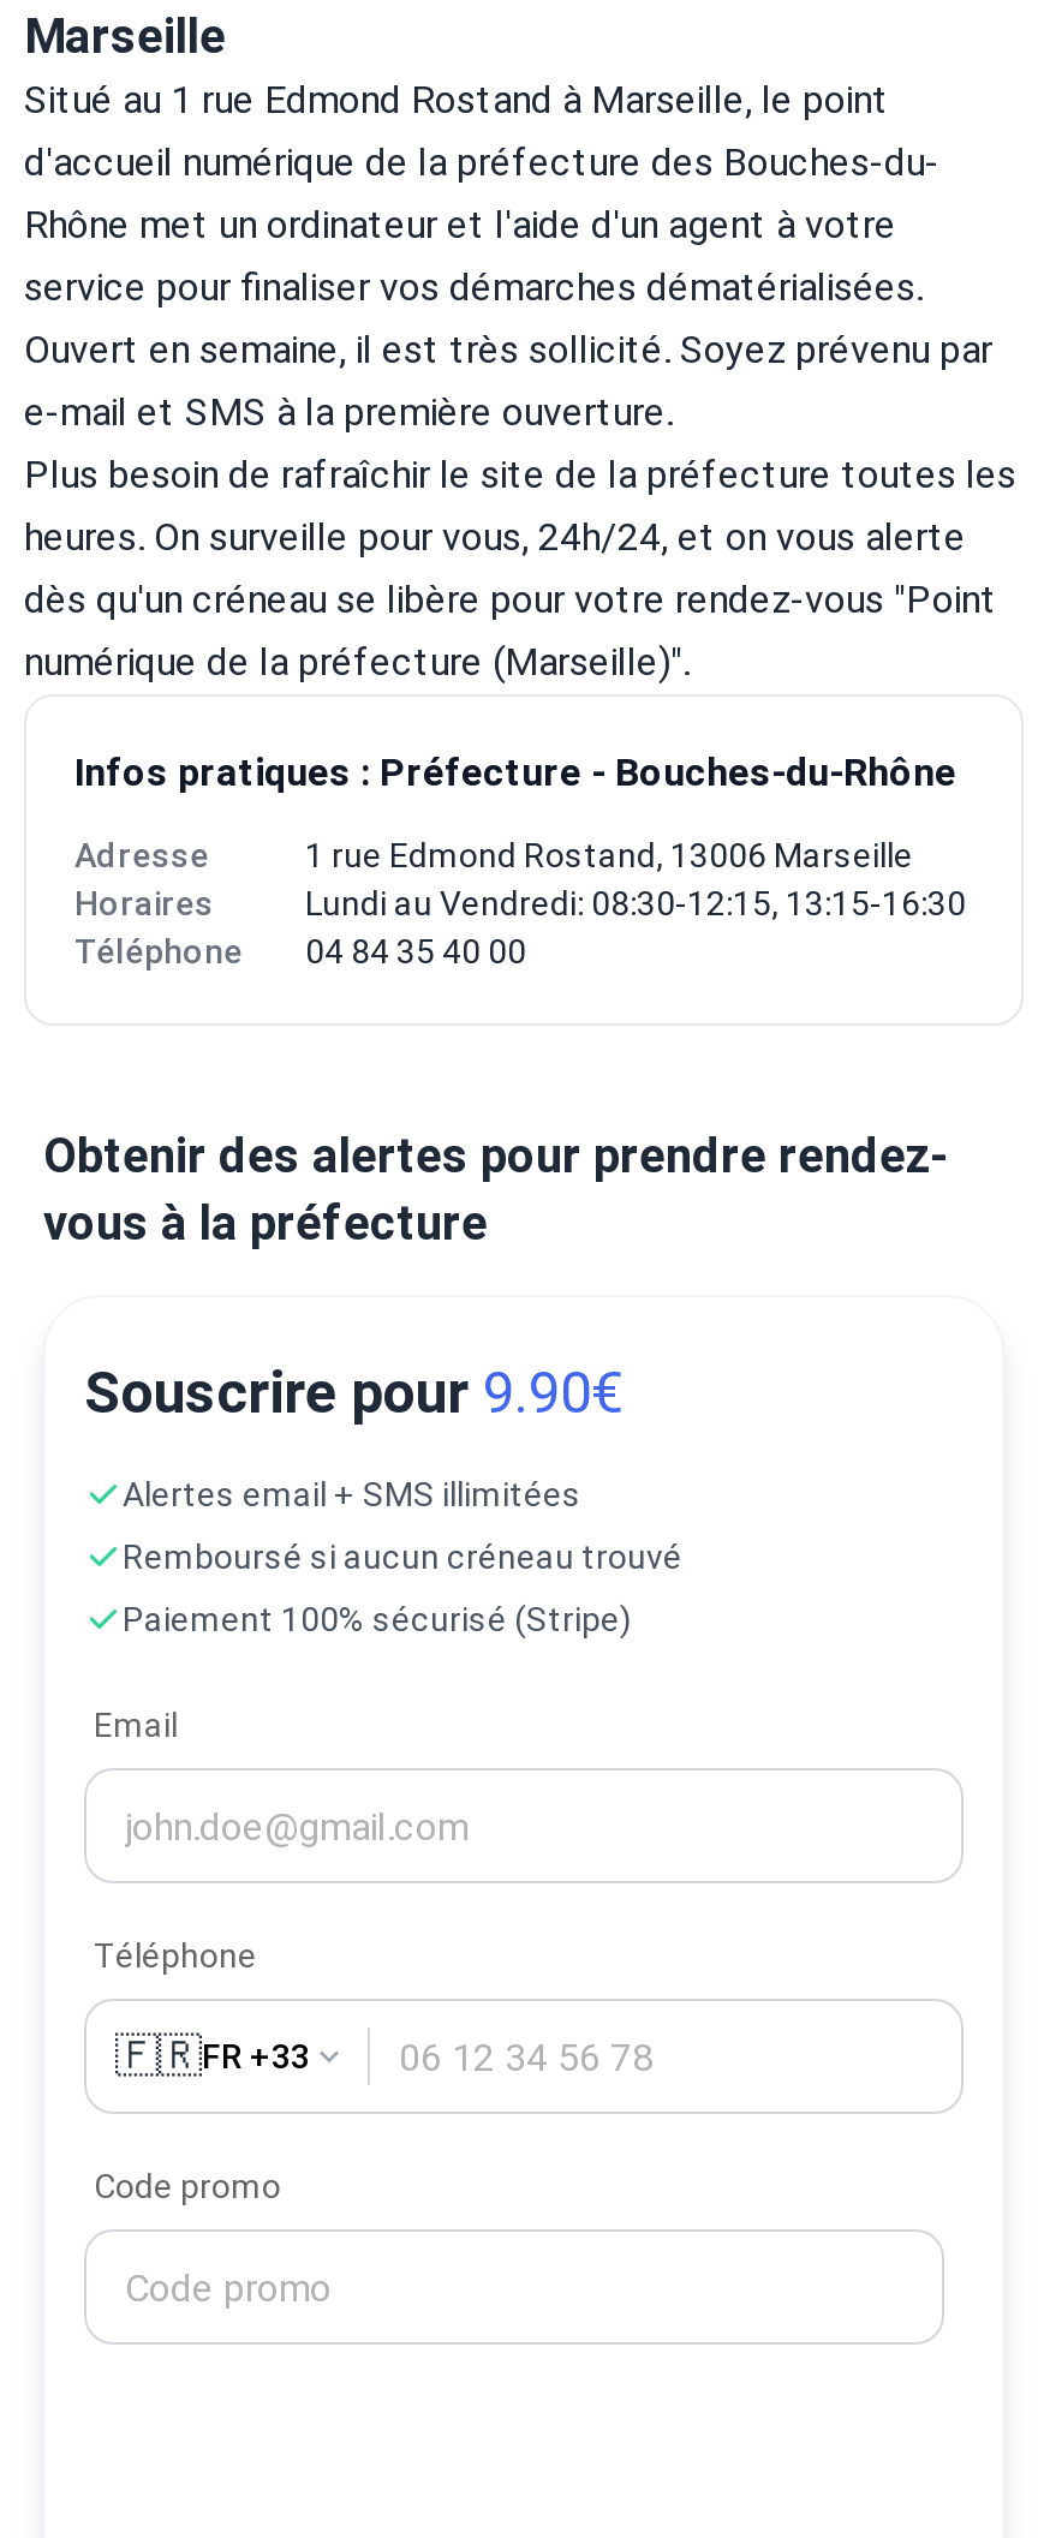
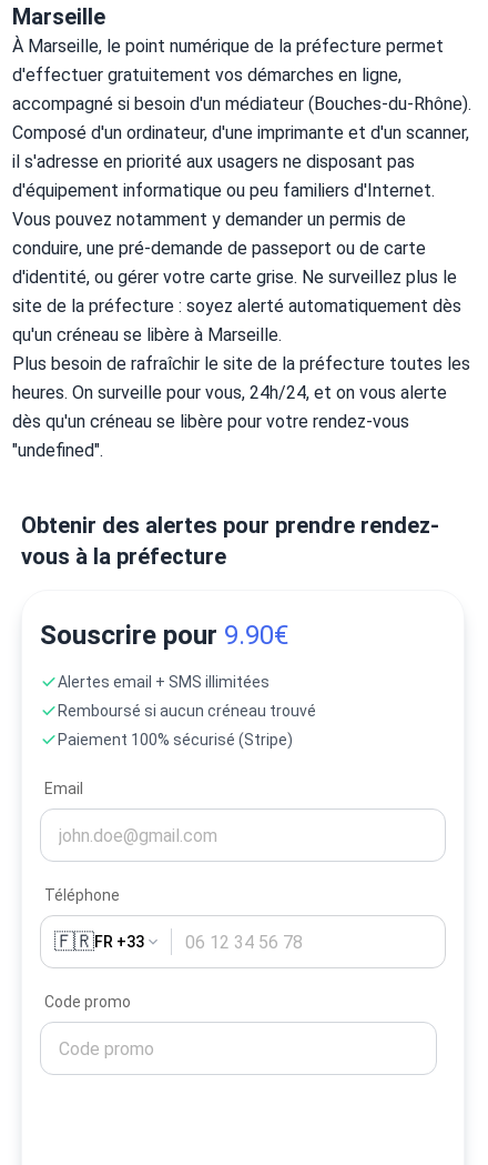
[24,77,992,435] Situé au 1 rue Edmond Rostand à Marseille, le point | d'accueil numérique de la préfecture des Bouches-du- | Rhône met un ordinateur et l'aide d'un agent à votre | service pour finaliser vos démarches dématérialisées. | Ouvert en semaine, il est très sollicité. Soyez prévenu par | e-mail et SMS à la première ouverture. -> [12,36,471,345] À Marseille, le point numérique de la préfecture permet | d'effectuer gratuitement vos démarches en ligne, | accompagné si besoin d'un médiateur (Bouches-du-Rhône). | Composé d'un ordinateur, d'une imprimante et d'un scanner, | il s'adresse en priorité aux usagers ne disposant pas | d'équipement informatique ou peu familiers d'Internet. | Vous pouvez notamment y demander un permis de | conduire, une pré-demande de passeport ou de carte | d'identité, ou gérer votre carte grise. Ne surveillez plus le | site de la préfecture : soyez alerté automatiquement dès | qu'un créneau se libère à Marseille.
moved [24,452,1016,560] -> [12,353,470,403]: Plus besoin de rafraîchir le site de la préfecture toutes les | heures. On surveille pour vous, 24h/24, et on vous alerte
[24,577,997,971] dès qu'un créneau se libère pour votre rendez-vous "Point | numérique de la préfecture (Marseille)". | Infos pratiques : Préfecture - Bouches-du-Rhône | Adresse | 1 rue Edmond Rostand, 13006 Marseille | Horaires | Lundi au Vendredi: 08:30-12:15, 13:15-16:30 | Téléphone | 04 84 35 40 00 -> [12,411,409,461] dès qu'un créneau se libère pour votre rendez-vous | "undefined".

